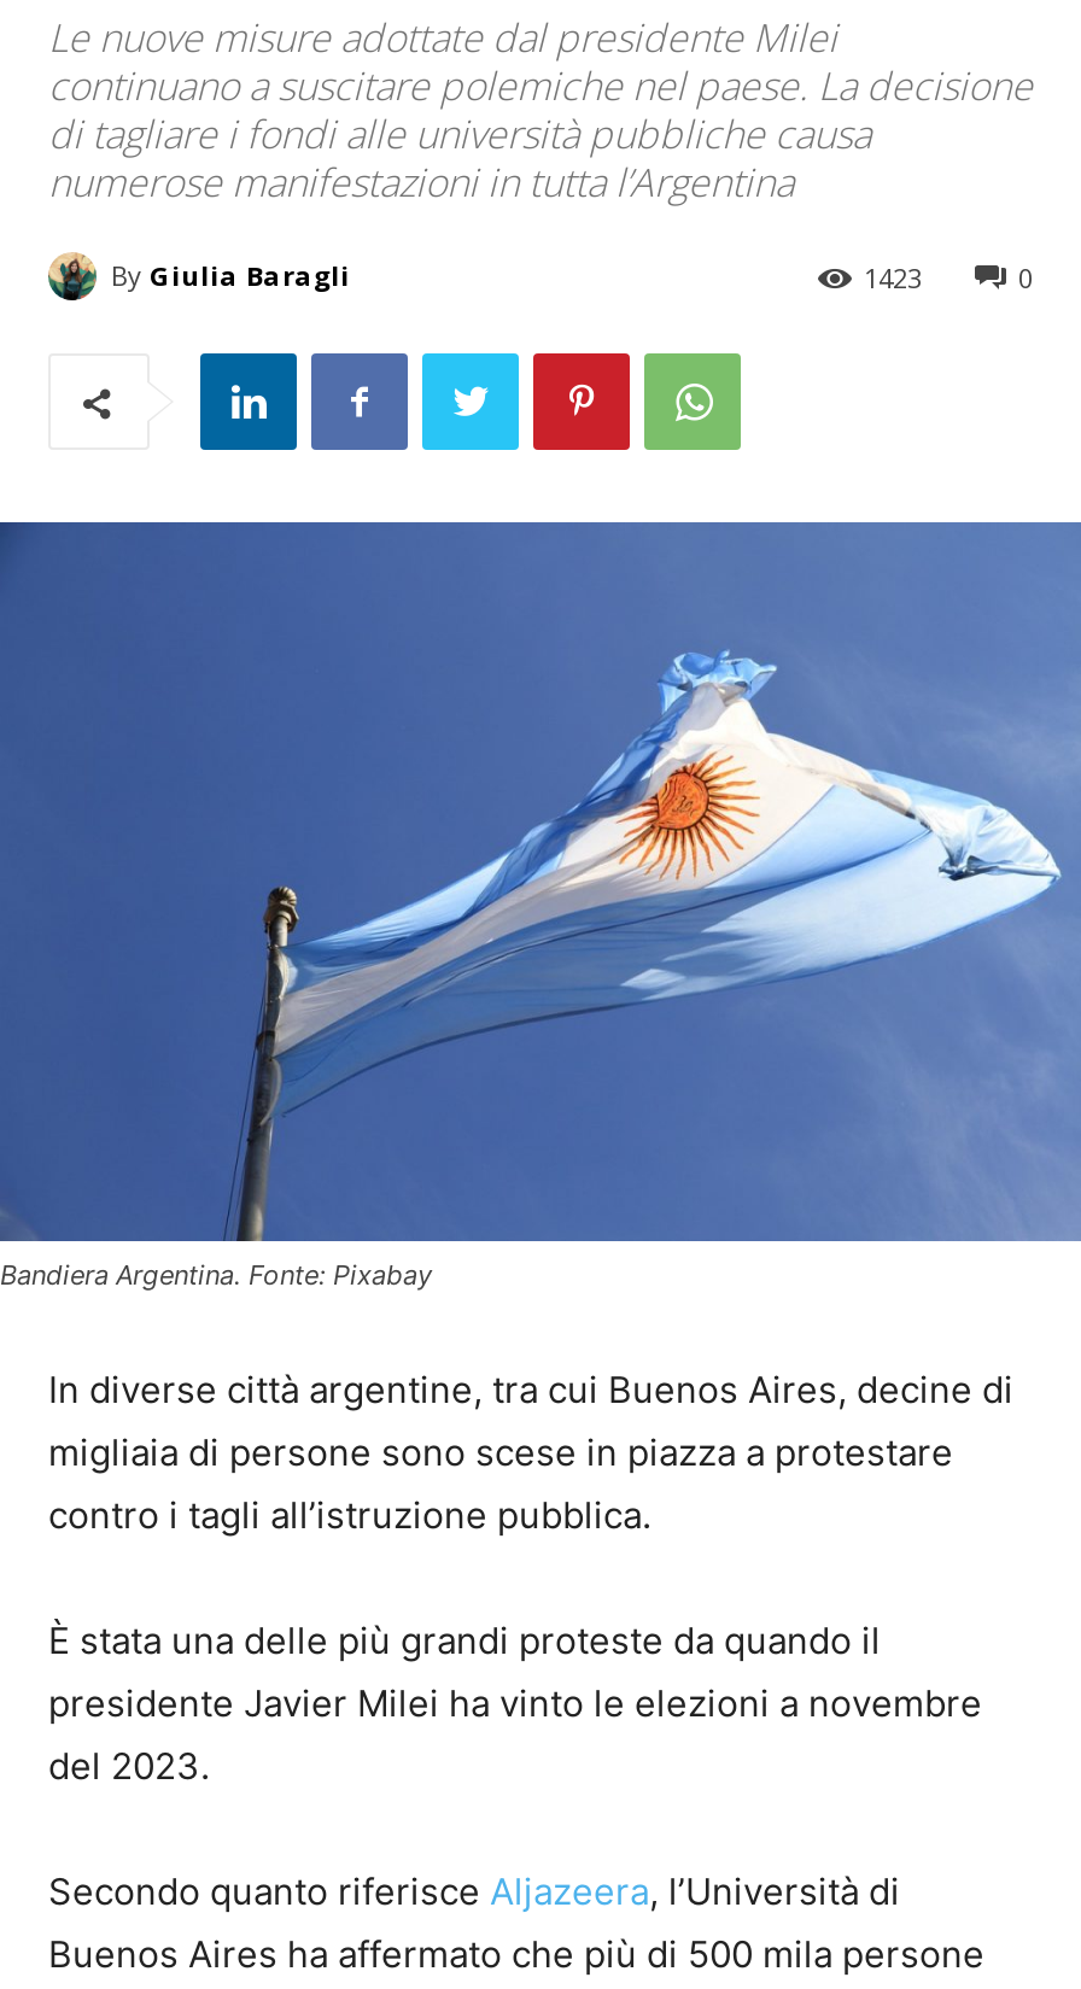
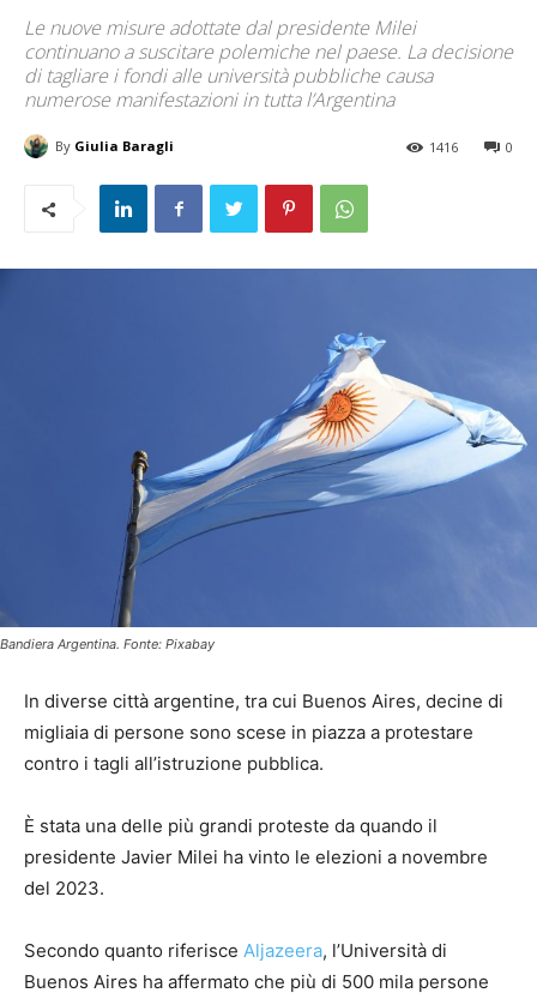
[864,260,922,296] 1423 -> [429,138,458,156] 1416

